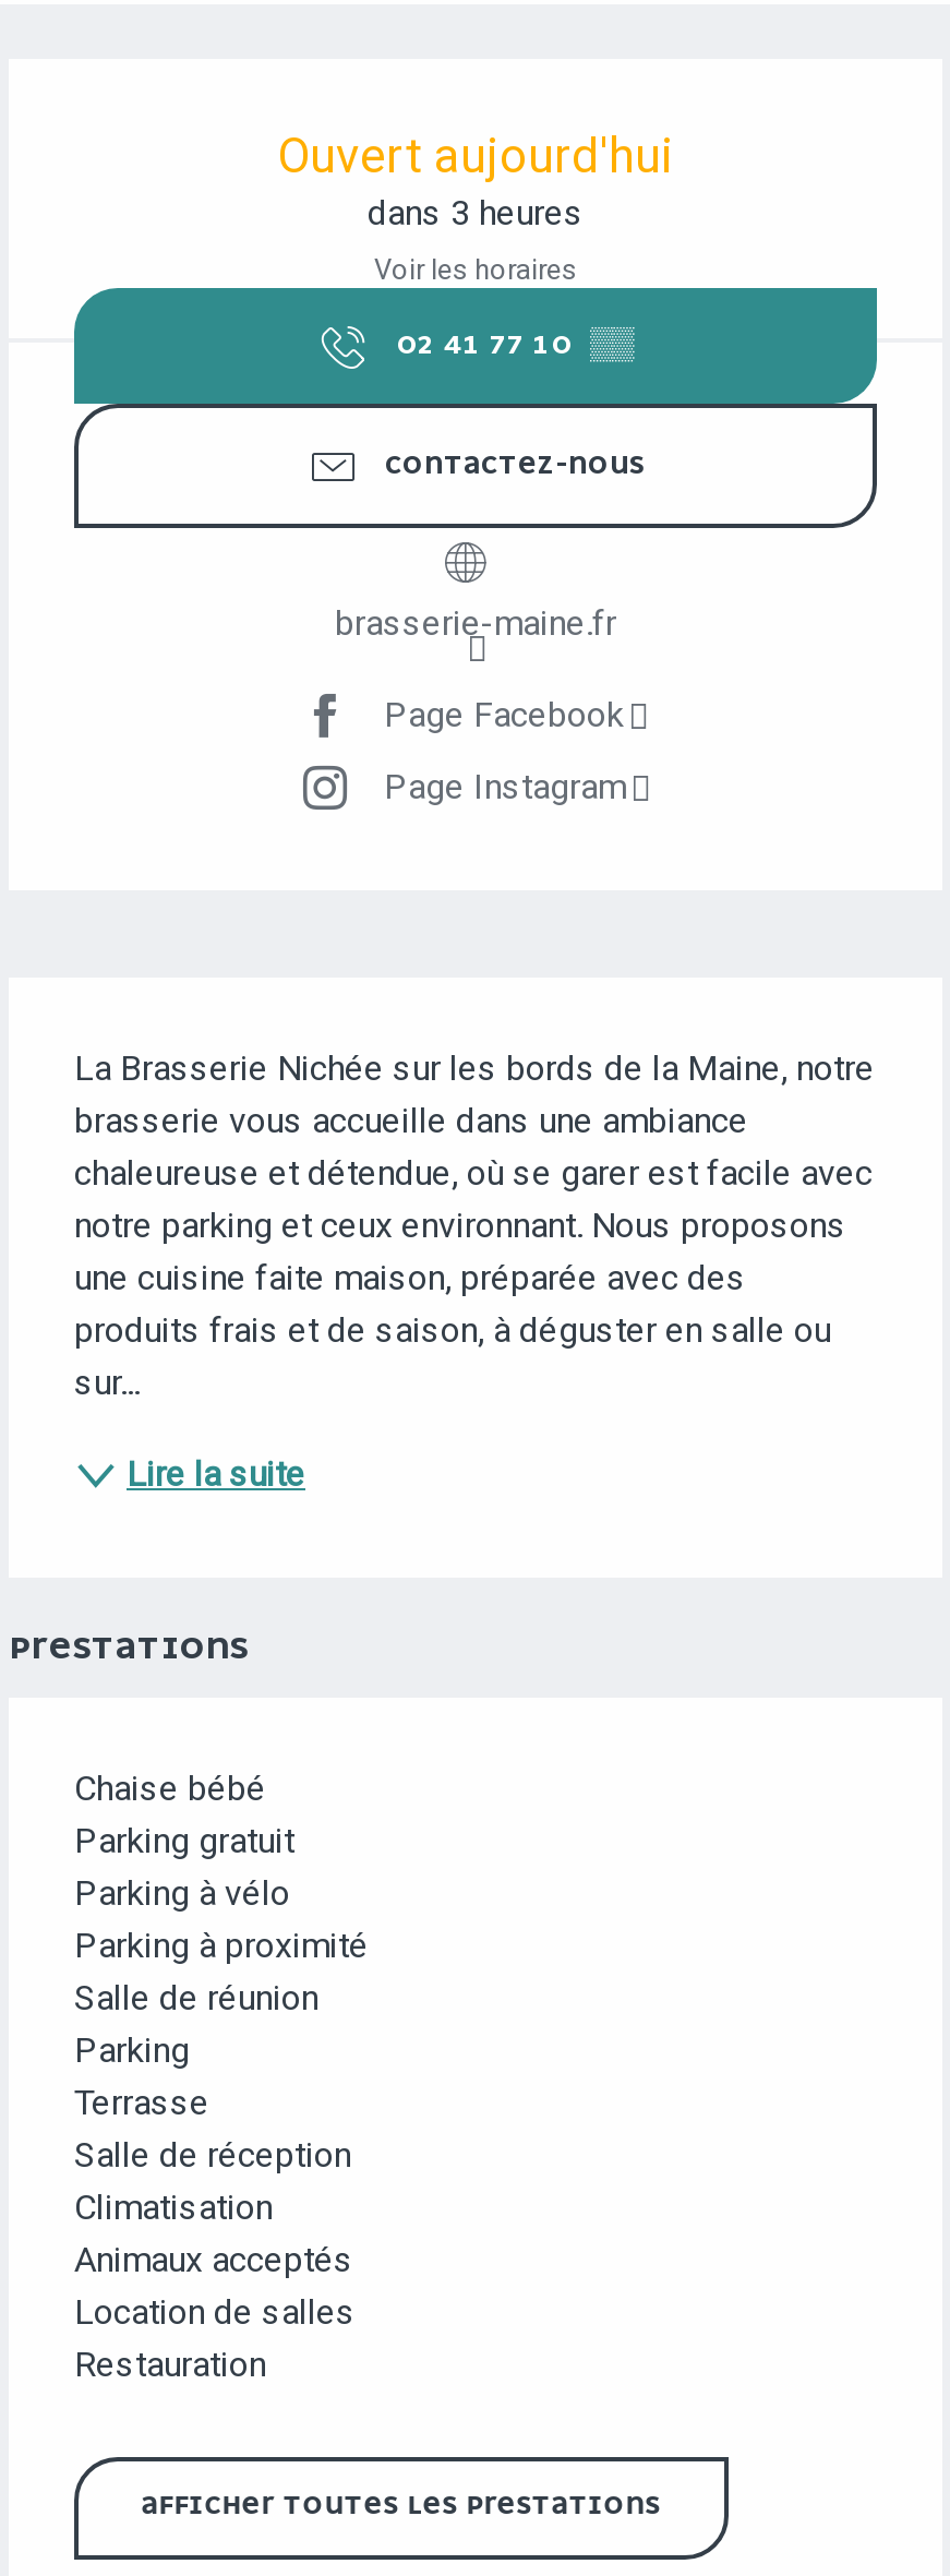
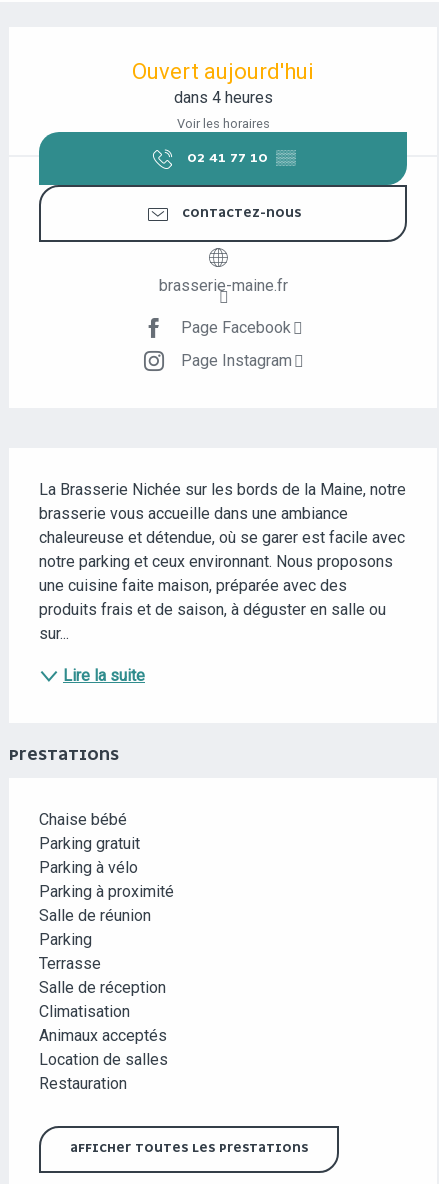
[368,192,584,233] dans 3 heures -> [173,88,272,107] dans 4 heures

